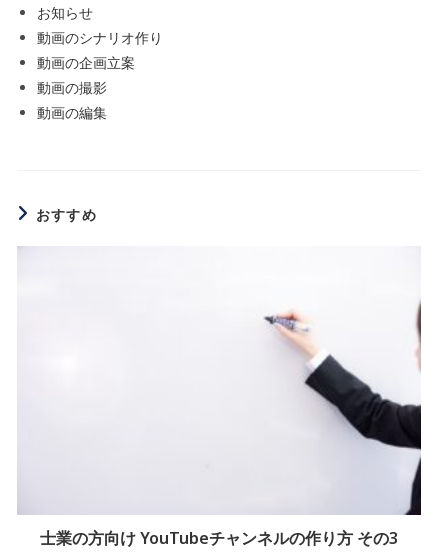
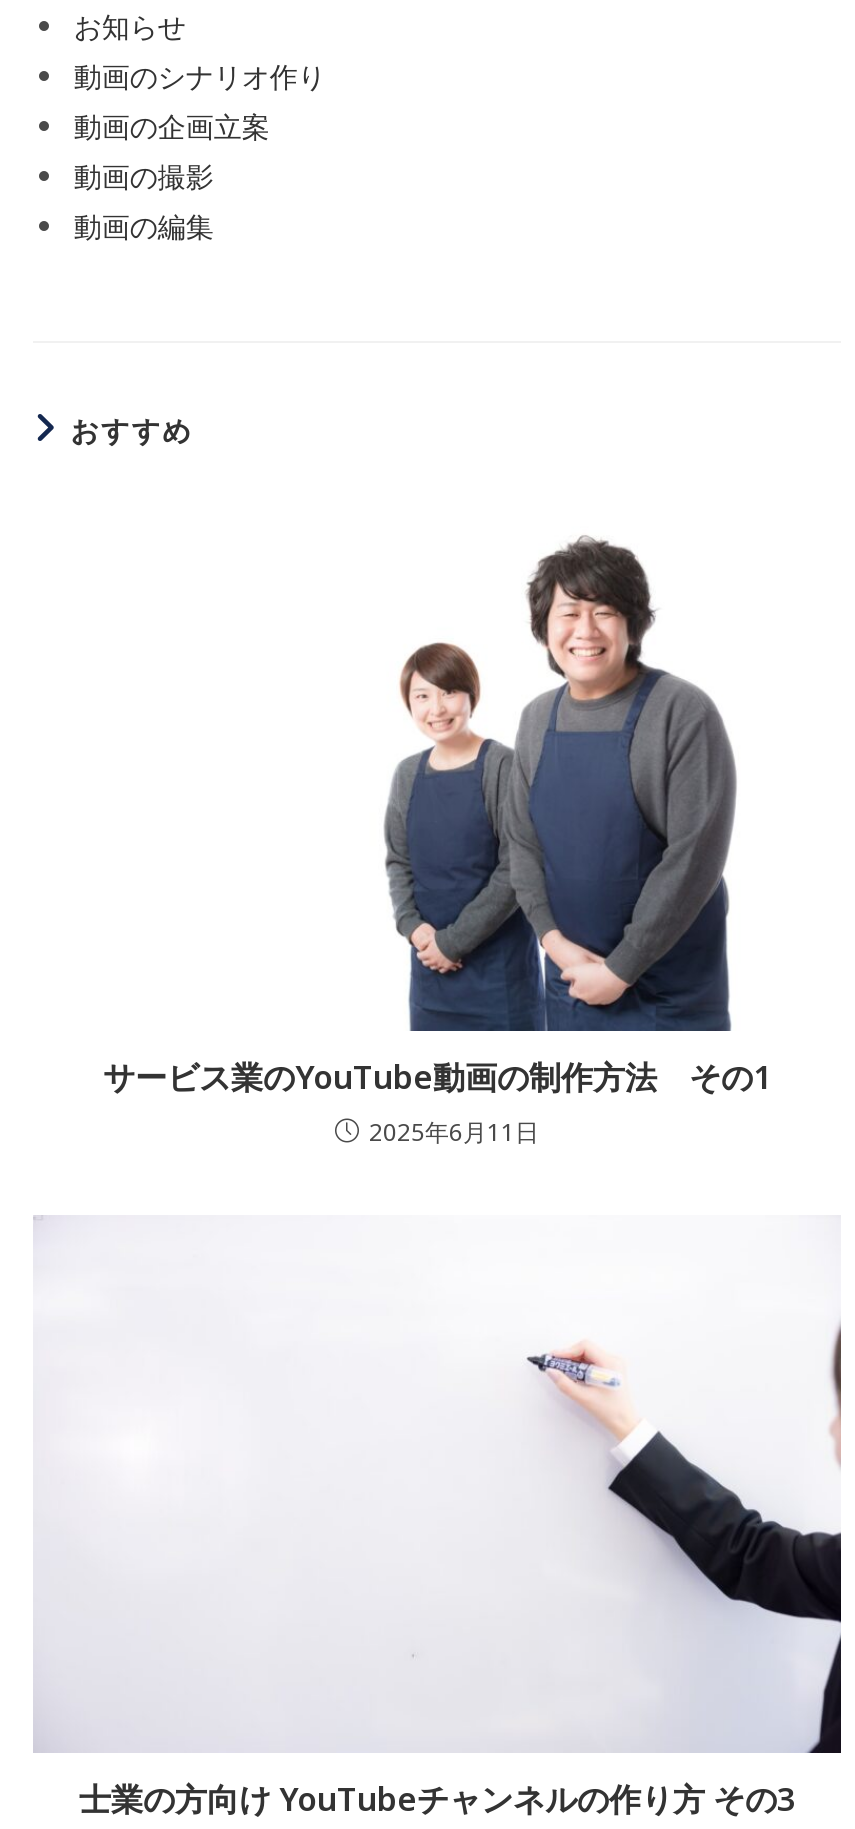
none -> [103,536,771,1148] [image] | サービス業のYouTube動画の制作方法 その1 | 2025年6月11日

